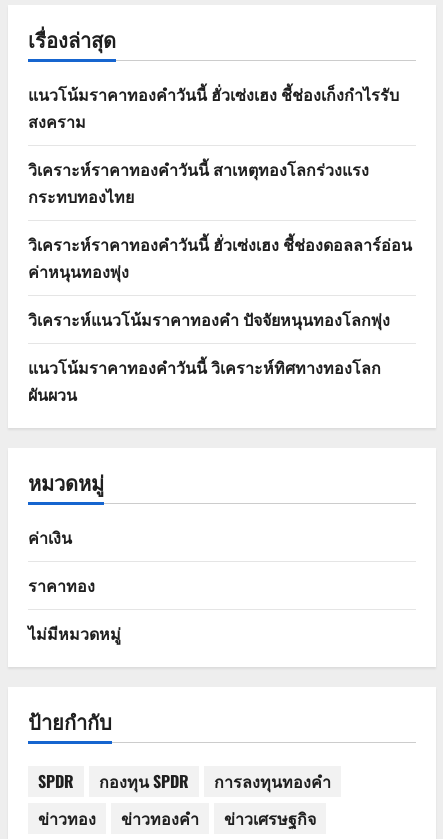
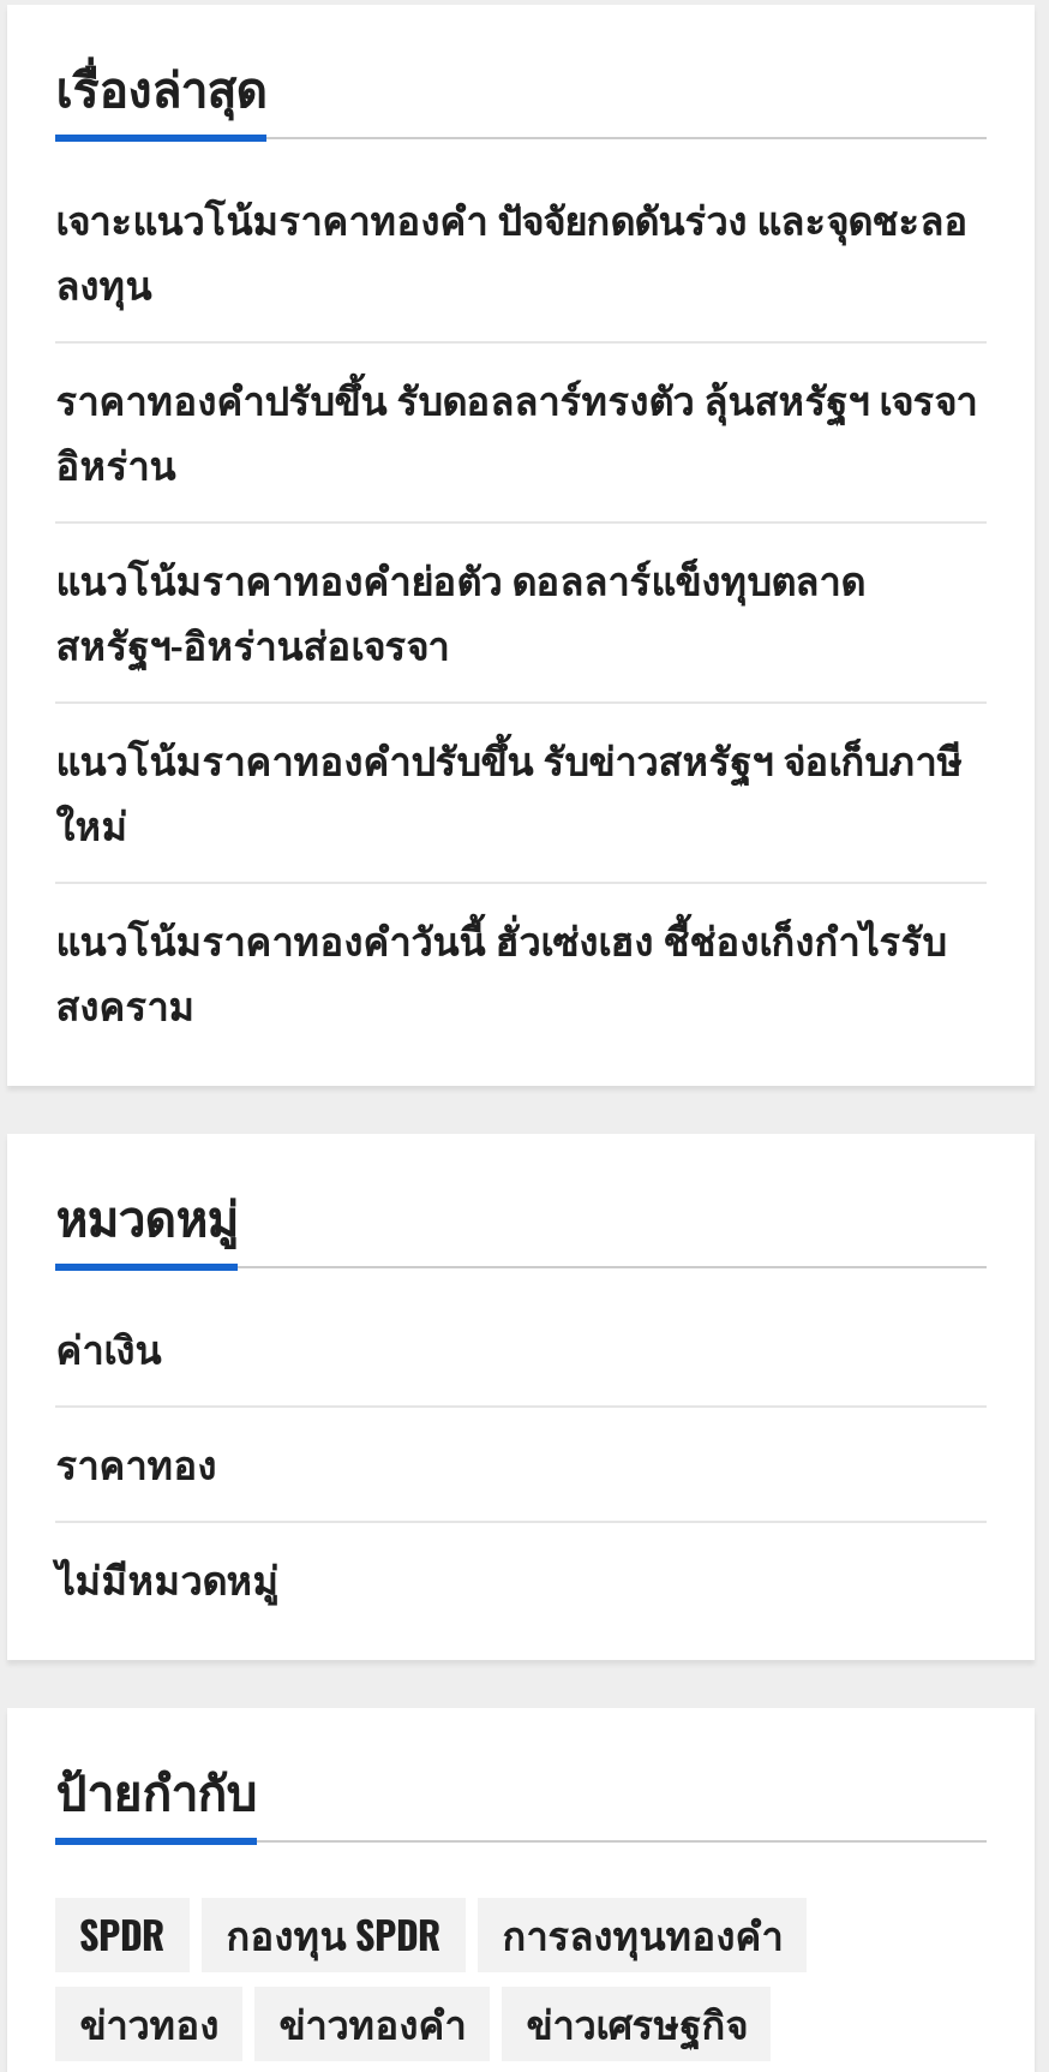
none -> [55,189,977,852] เจาะแนวโน้มราคาทองคำ ปัจจัยกดดันร่วง และจุดชะลอ | ลงทุน | ราคาทองคำปรับขึ้น รับดอลลาร์ทรงตัว ลุ้นสหรัฐฯ เจรจา | อิหร่าน | แนวโน้มราคาทองคำย่อตัว ดอลลาร์แข็งทุบตลาด | สหรัฐฯ-อิหร่านส่อเจรจา | แนวโน้มราคาทองคำปรับขึ้น รับข่าวสหรัฐฯ จ่อเก็บภาษี | ใหม่
moved [28,82,399,133] -> [55,910,946,1032]: แนวโน้มราคาทองคำวันนี้ ฮั่วเซ่งเฮง ชี้ช่องเก็งกำไรรับ | สงคราม
[28,157,412,406] วิเคราะห์ราคาทองคำวันนี้ สาเหตุทองโลกร่วงแรง | กระทบทองไทย | วิเคราะห์ราคาทองคำวันนี้ ฮั่วเซ่งเฮง ชี้ช่องดอลลาร์อ่อน | ค่าหนุนทองพุ่ง | วิเคราะห์แนวโน้มราคาทองคำ ปัจจัยหนุนทองโลกพุ่ง | แนวโน้มราคาทองคำวันนี้ วิเคราะห์ทิศทางทองโลก | ผันผวน -> none

